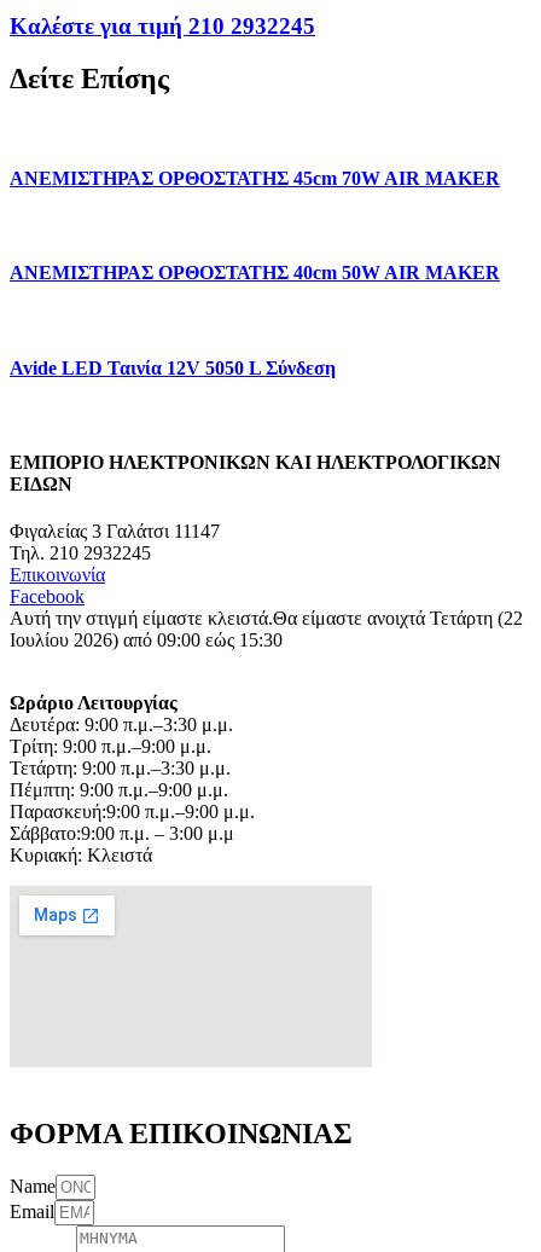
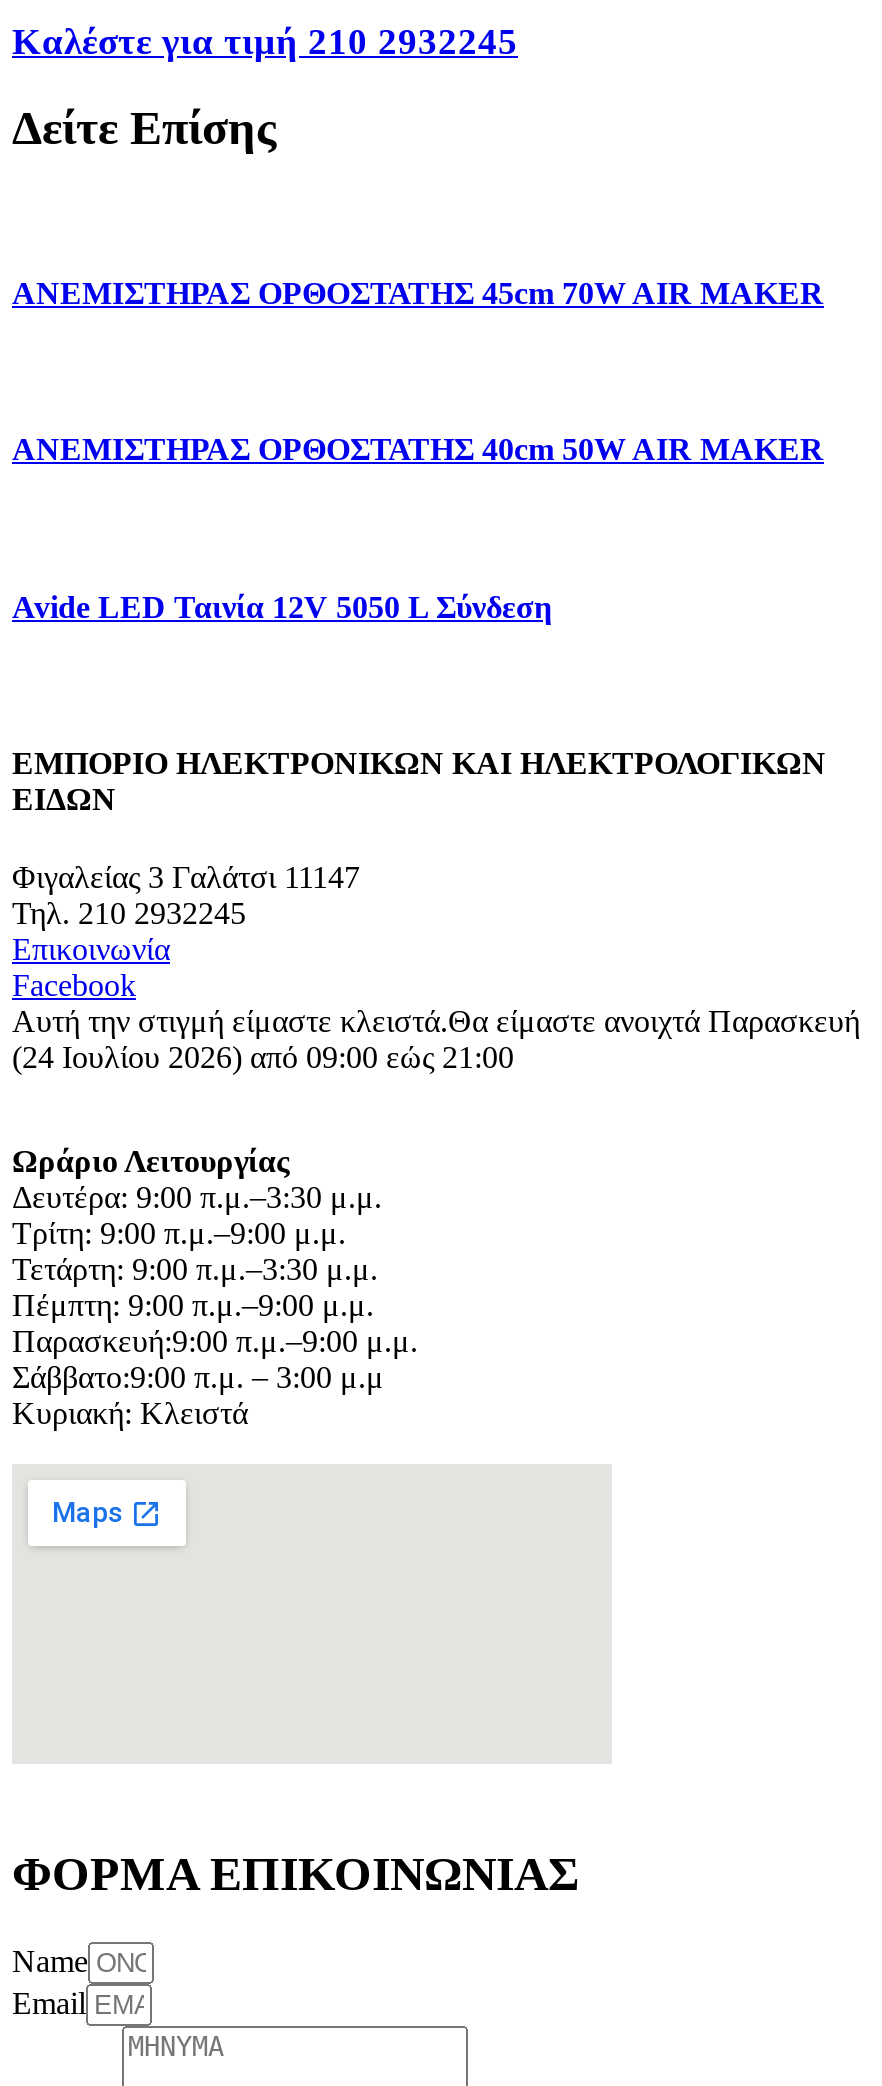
[10,608,523,651] Αυτή την στιγμή είμαστε κλειστά.Θα είμαστε ανοιχτά Τετάρτη (22 | Ιουλίου 2026) από 09:00 εώς 15:30 -> [12,1005,860,1075] Αυτή την στιγμή είμαστε κλειστά.Θα είμαστε ανοιχτά Παρασκευή | (24 Ιουλίου 2026) από 09:00 εώς 21:00

